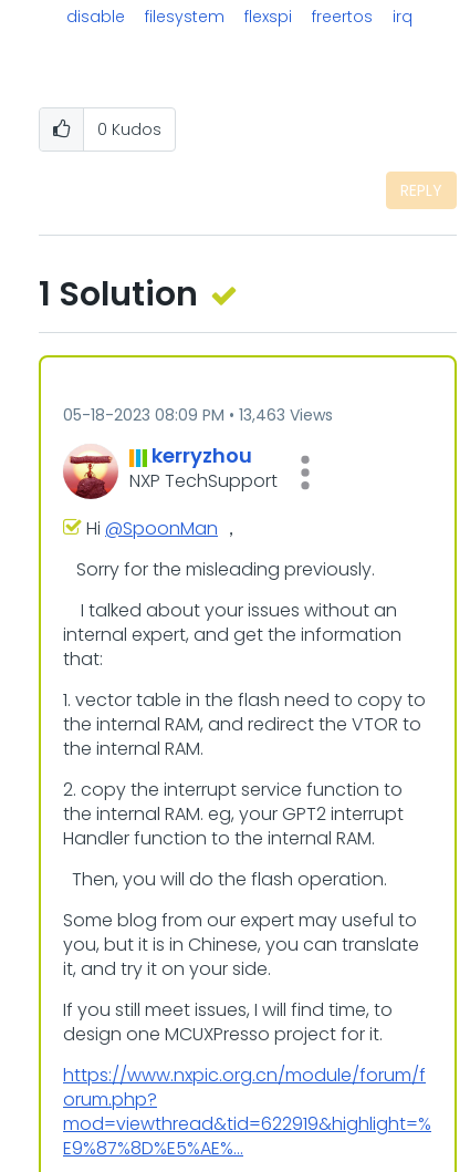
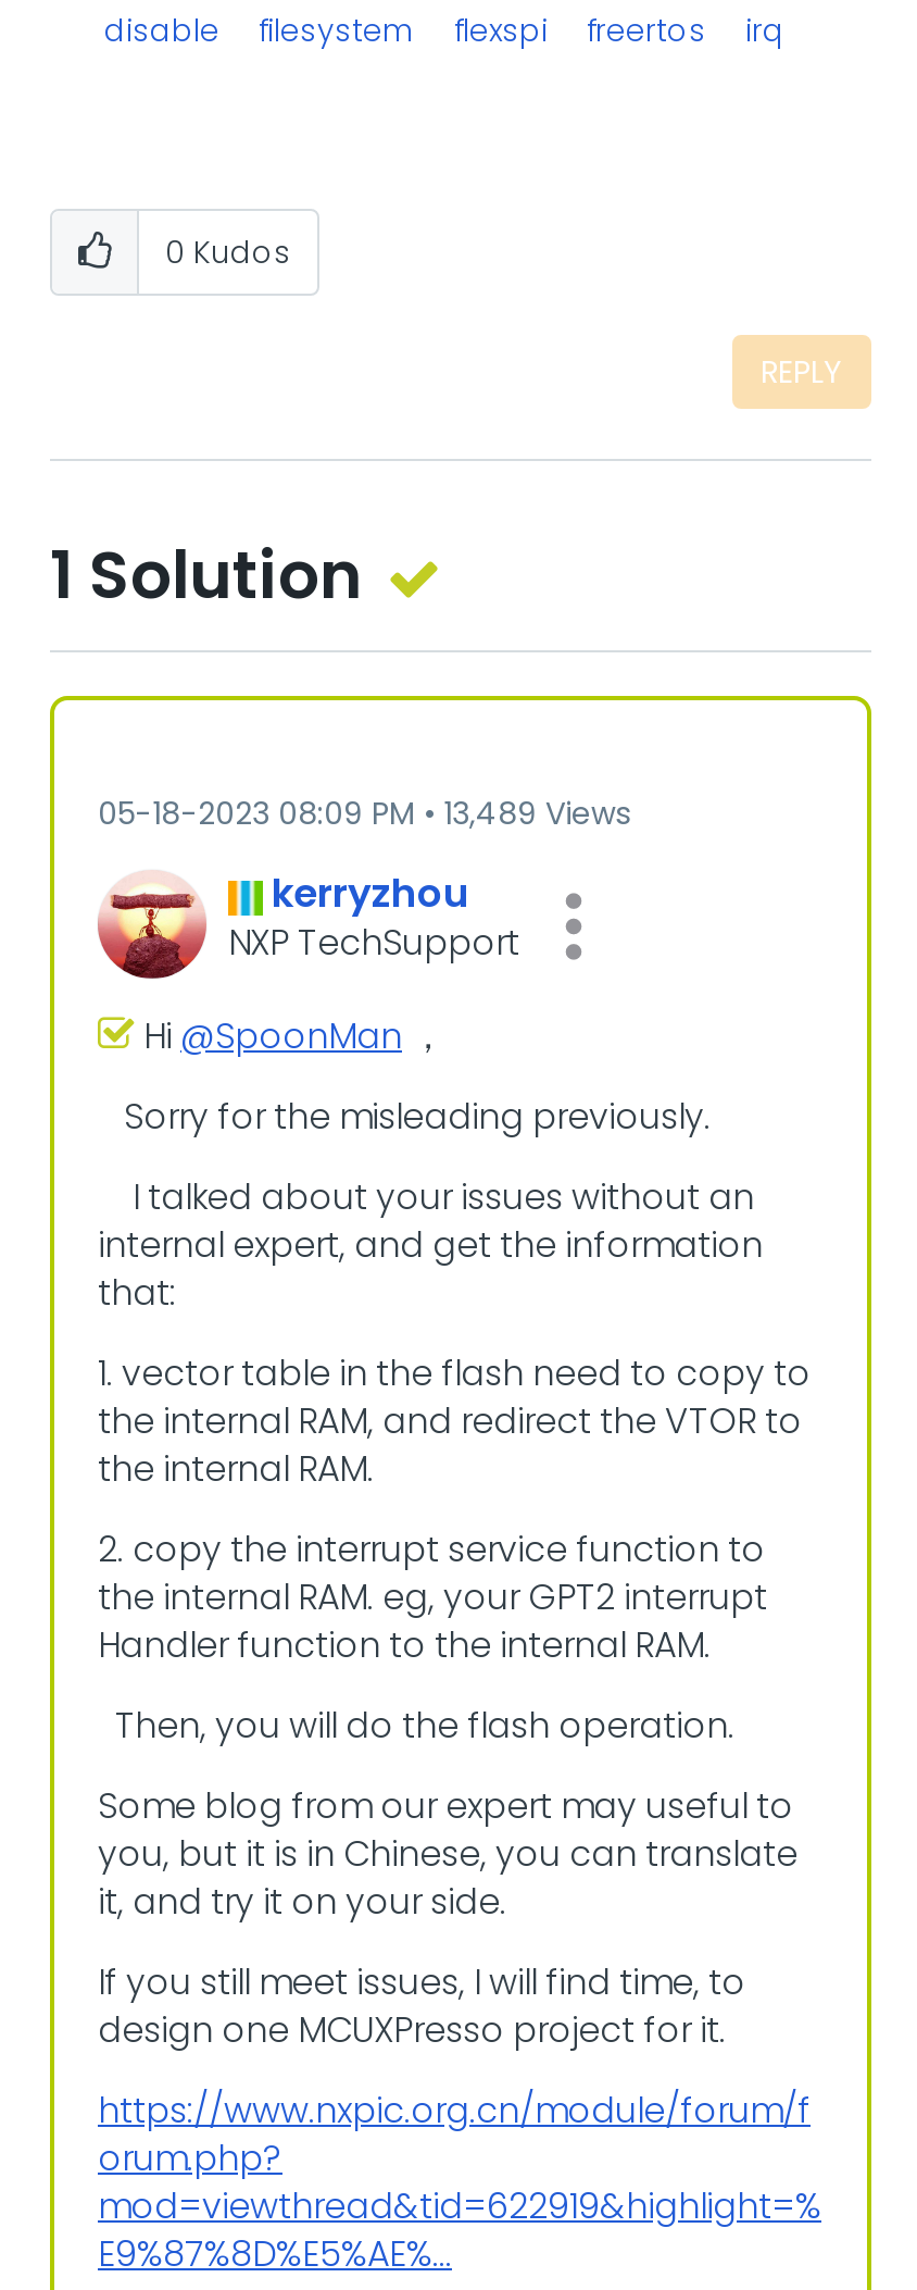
[63,404,333,426] 05-18-2023 08:09 PM 13,463 Views -> [98,792,630,836] 05-18-2023 08:09 PM 13,489 Views

